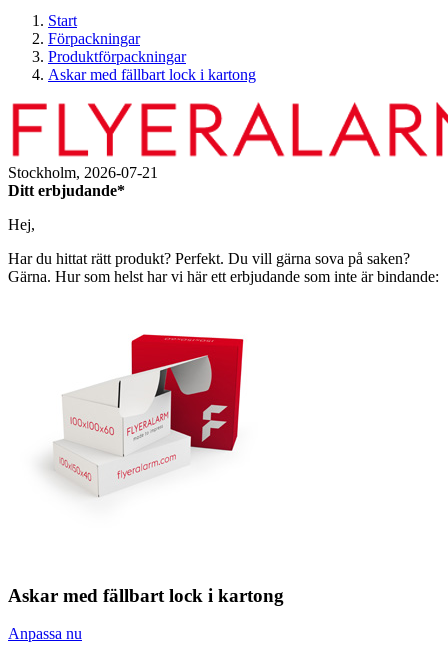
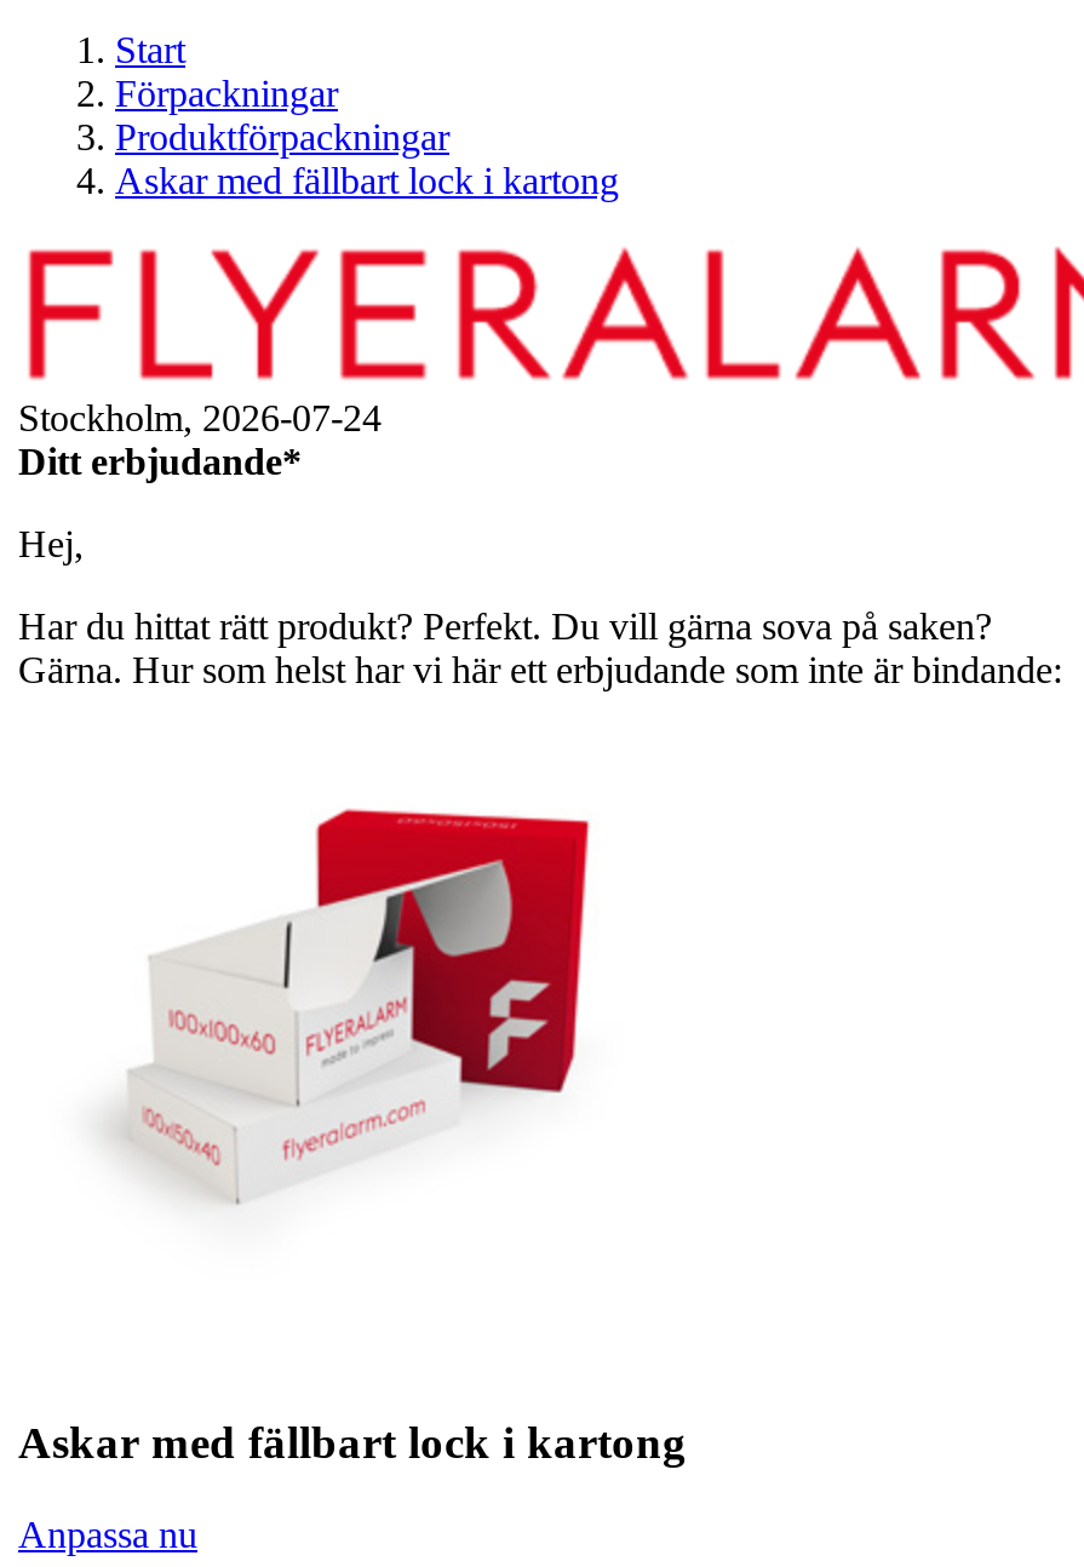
[8,164,158,181] Stockholm, 2026-07-21 -> [18,397,382,438] Stockholm, 2026-07-24

